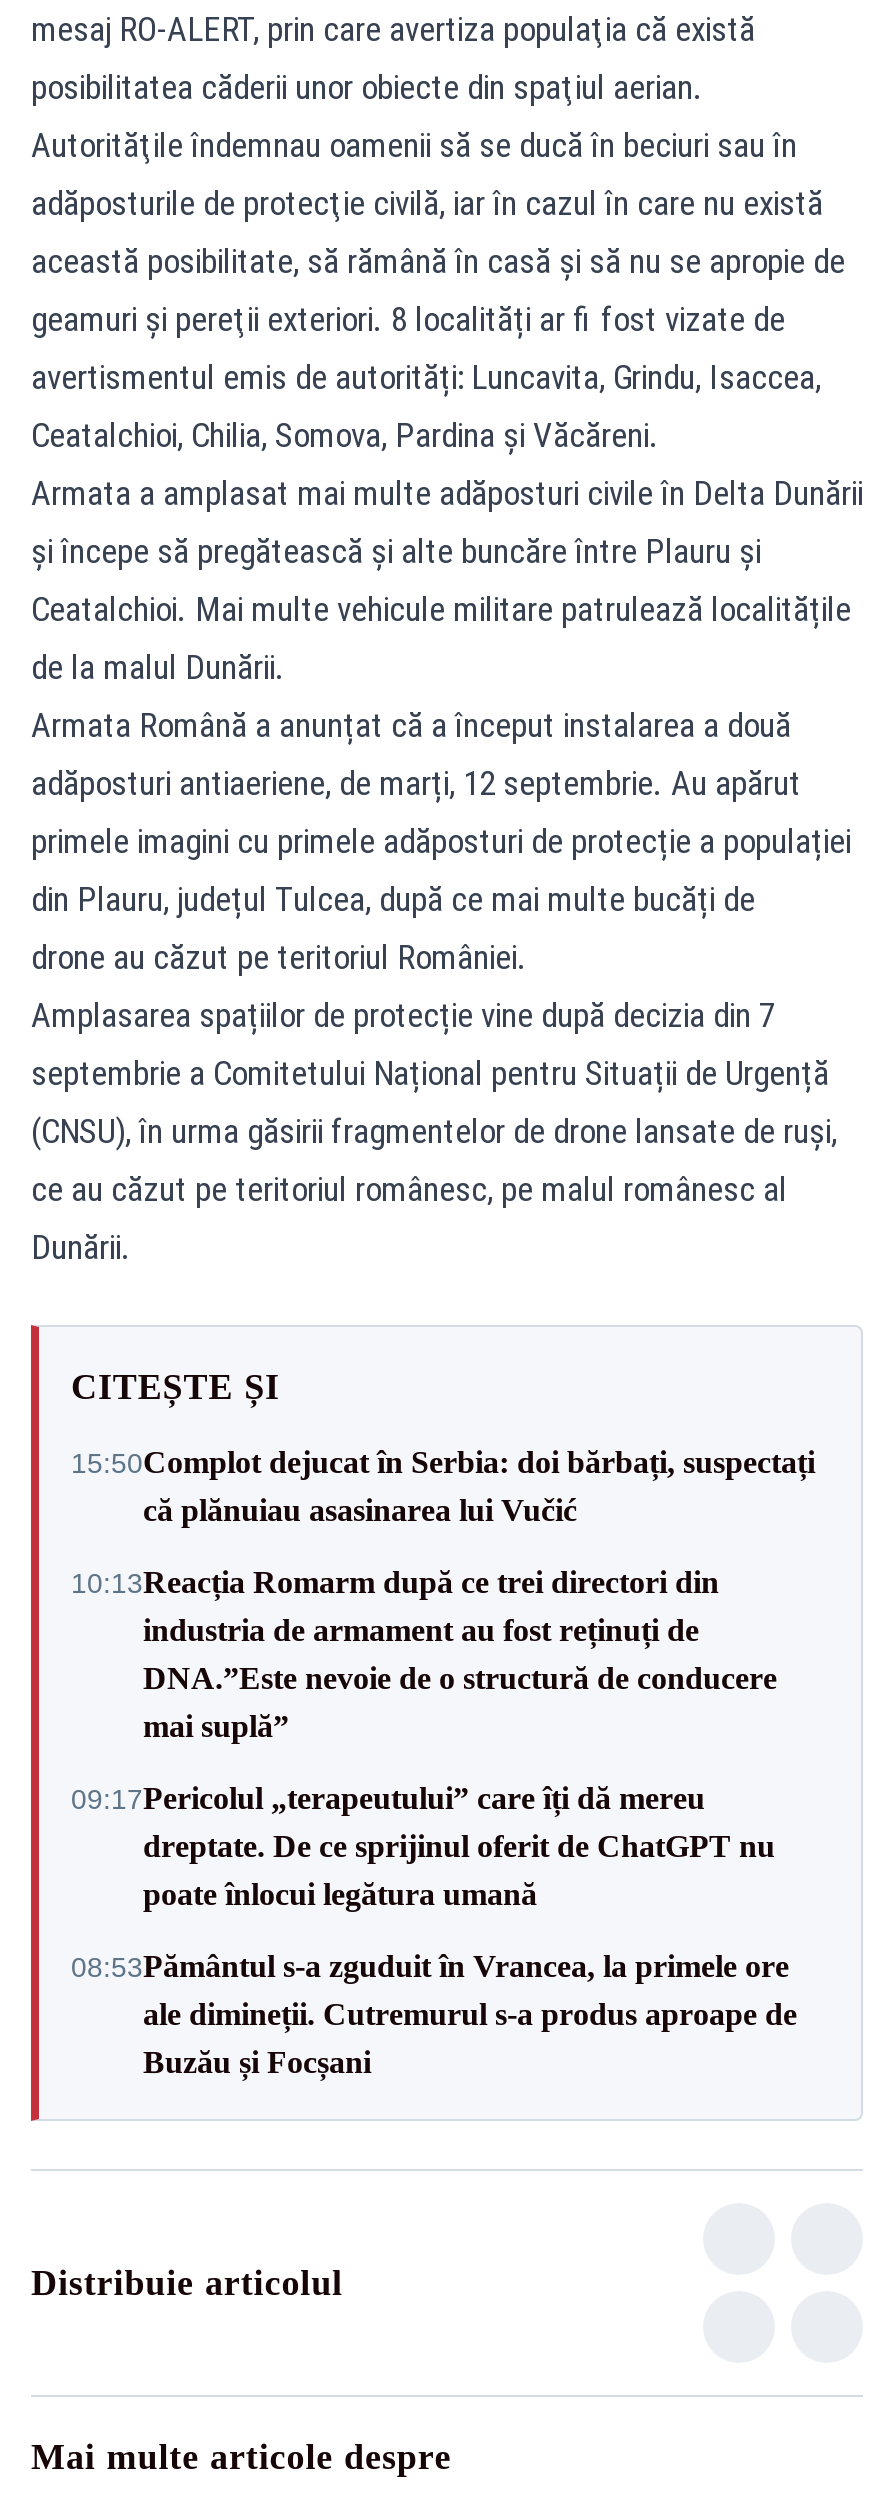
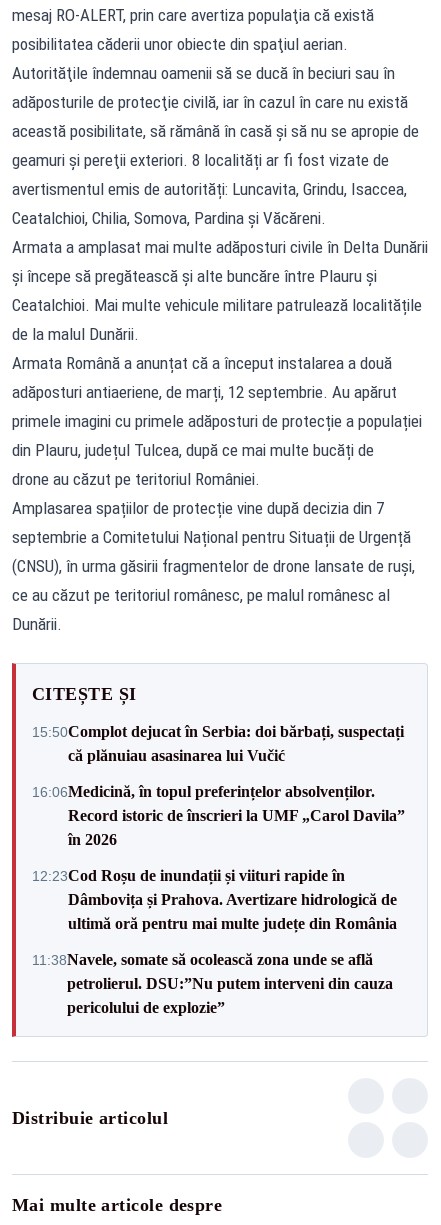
[71,1565,777,1743] 10:13Reacția Romarm după ce trei directori din | industria de armament au fost reținuți de | DNA.”Este nevoie de o structură de conducere | mai suplă” -> [32,782,405,847] 16:06Medicină, în topul preferințelor absolvenților. | Record istoric de înscrieri la UMF „Carol Davila” | în 2026
[71,1781,775,1911] 09:17Pericolul „terapeutului” care îți dă mereu | dreptate. De ce sprijinul oferit de ChatGPT nu | poate înlocui legătura umană -> [32,866,397,931] 12:23Cod Roșu de inundații și viituri rapide în | Dâmbovița și Prahova. Avertizare hidrologică de | ultimă oră pentru mai multe județe din România
[71,1949,797,2079] 08:53Pământul s-a zguduit în Vrancea, la primele ore | ale dimineții. Cutremurul s-a produs aproape de | Buzău și Focșani -> [32,950,393,1015] 11:38Navele, somate să ocolească zona unde se află | petrolierul. DSU:”Nu putem interveni din cauza | pericolului de explozie”

